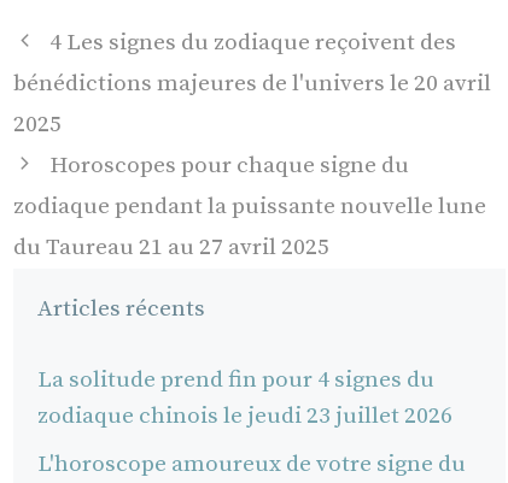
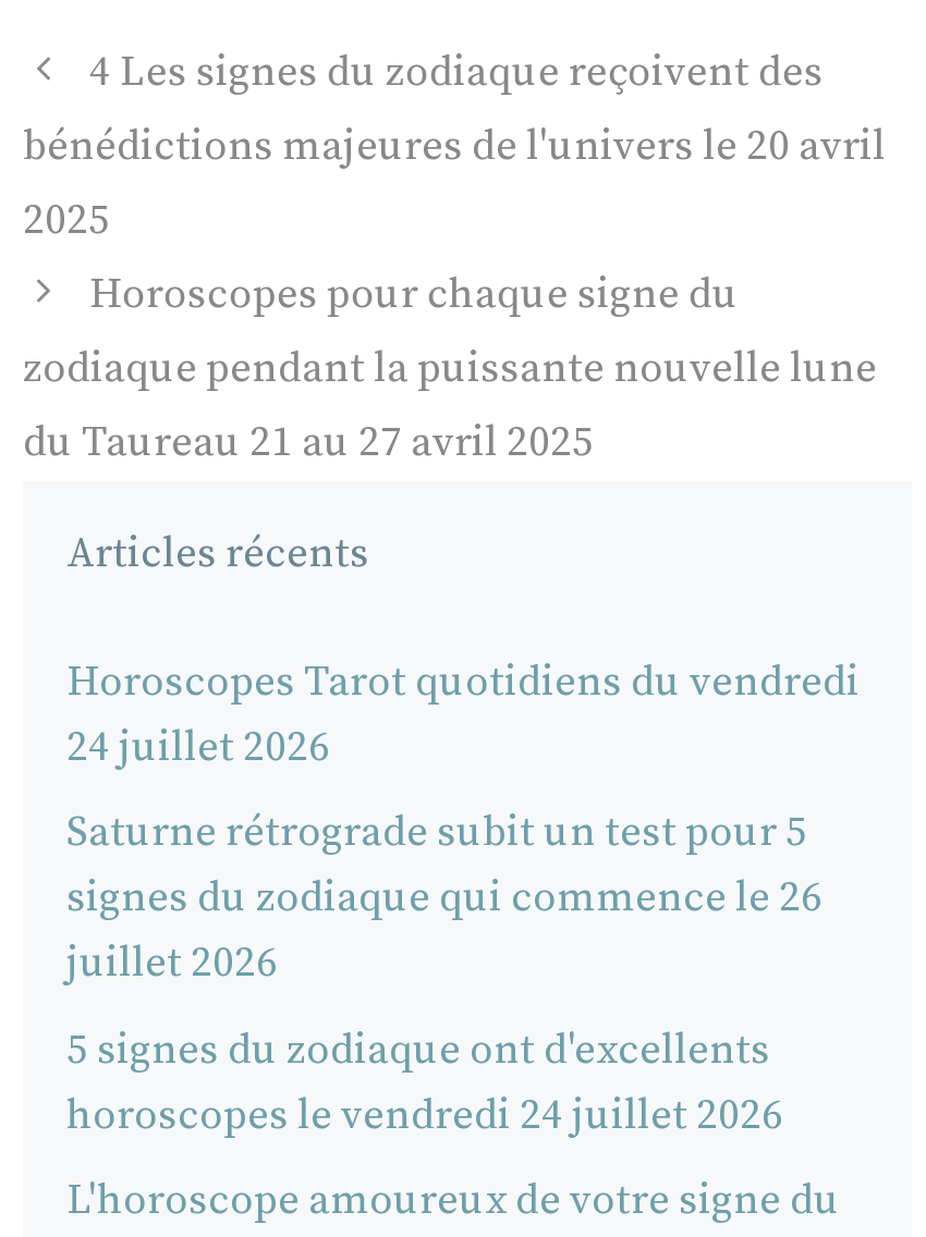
[37,366,452,430] La solitude prend fin pour 4 signes du | zodiaque chinois le jeudi 23 juillet 2026 -> [66,658,860,1141] Horoscopes Tarot quotidiens du vendredi | 24 juillet 2026 | Saturne rétrograde subit un test pour 5 | signes du zodiaque qui commence le 26 | juillet 2026 | 5 signes du zodiaque ont d'excellents | horoscopes le vendredi 24 juillet 2026

